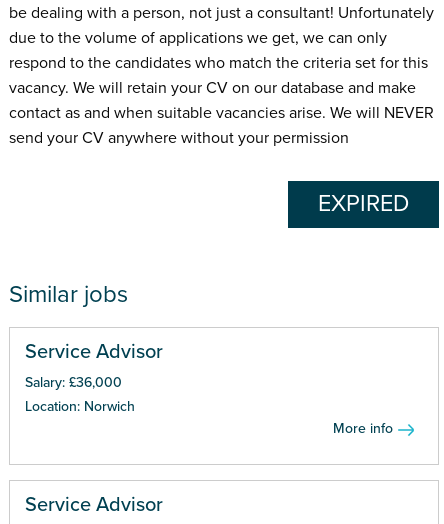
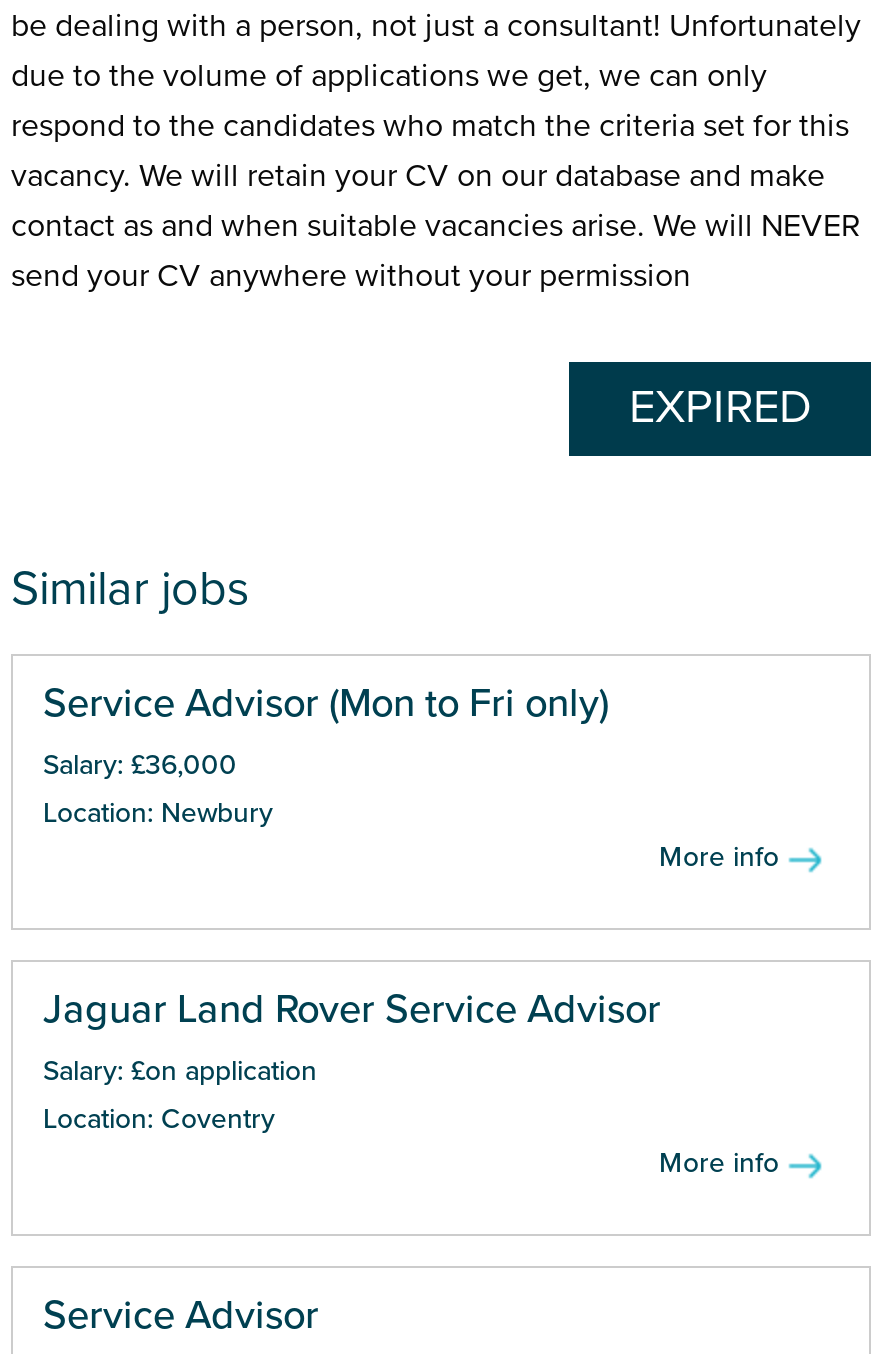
[25,339,163,363] Service Advisor -> [43,679,609,727] Service Advisor (Mon to Fri only)
[25,397,135,414] Location: Norwich -> [43,795,779,1135] Location: Newbury | More info | Jaguar Land Rover Service Advisor | Salary: £on application | Location: Coventry

